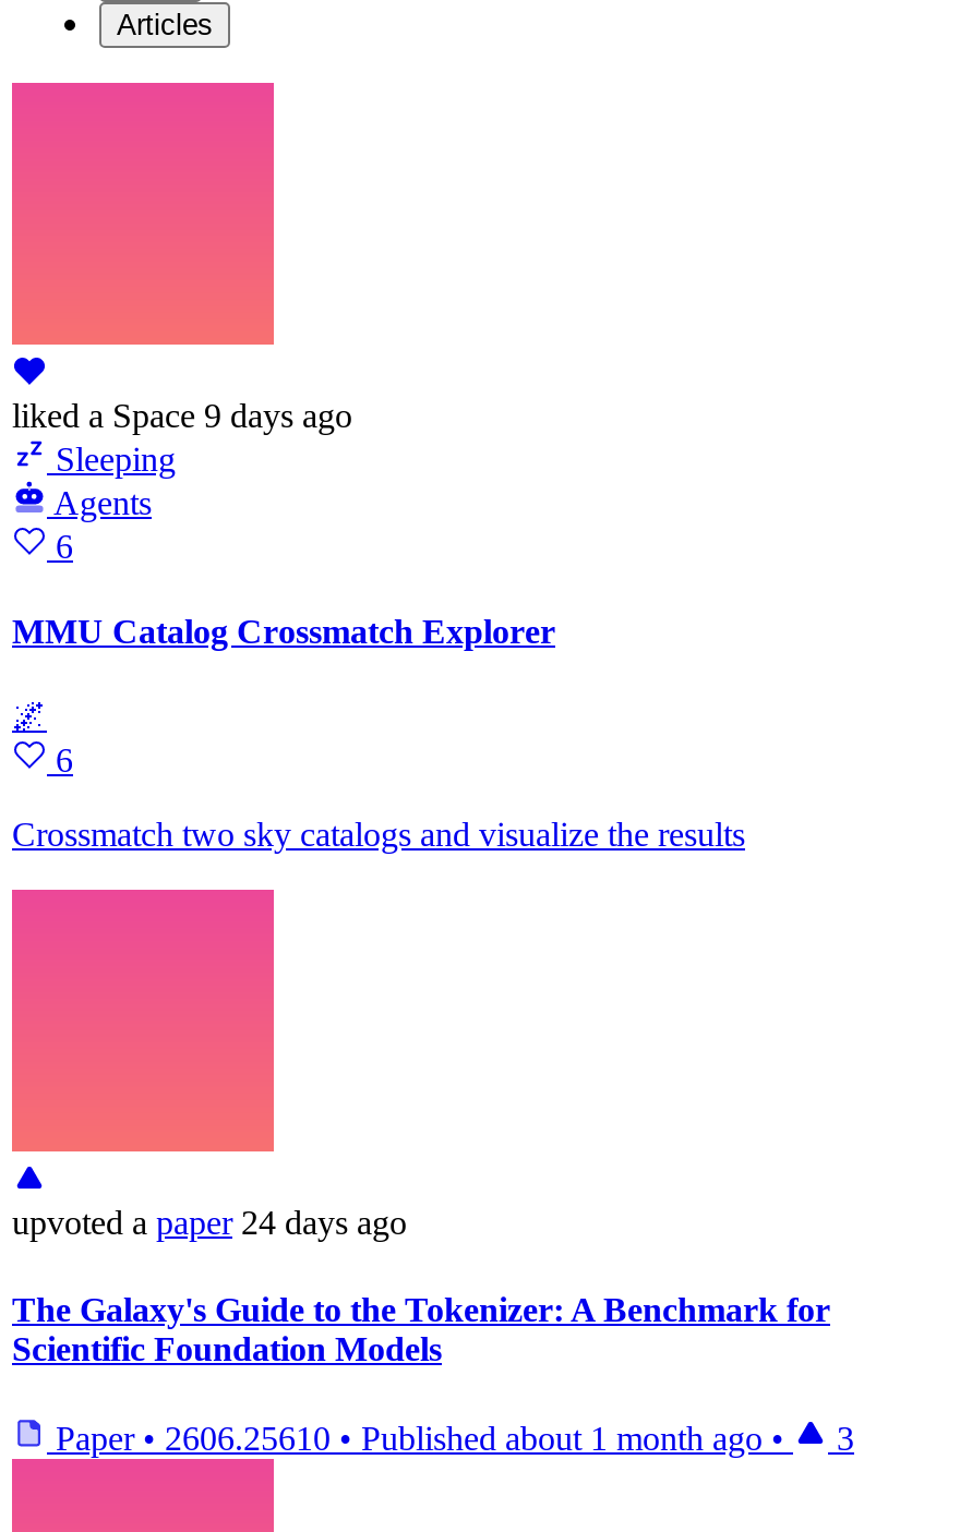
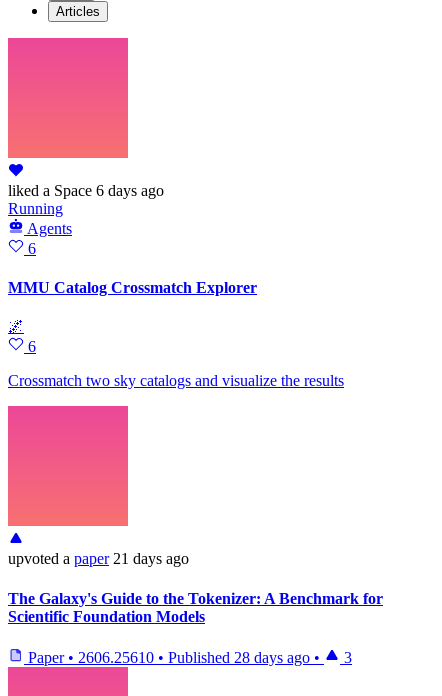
[12,396,352,477] liked a Space 9 days ago | Sleeping -> [8,182,164,217] liked a Space 6 days ago | Running
[12,1204,407,1242] upvoted a paper 24 days ago -> [8,550,189,567] upvoted a paper 21 days ago
[47,1419,784,1456] Paper • 2606.25610 • Published about 1 month ago • -> [24,649,320,666] Paper • 2606.25610 • Published 28 days ago •

